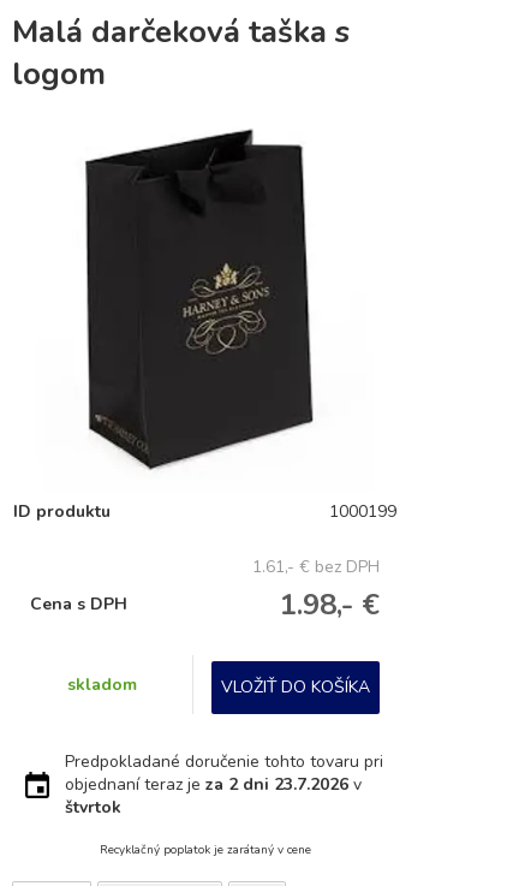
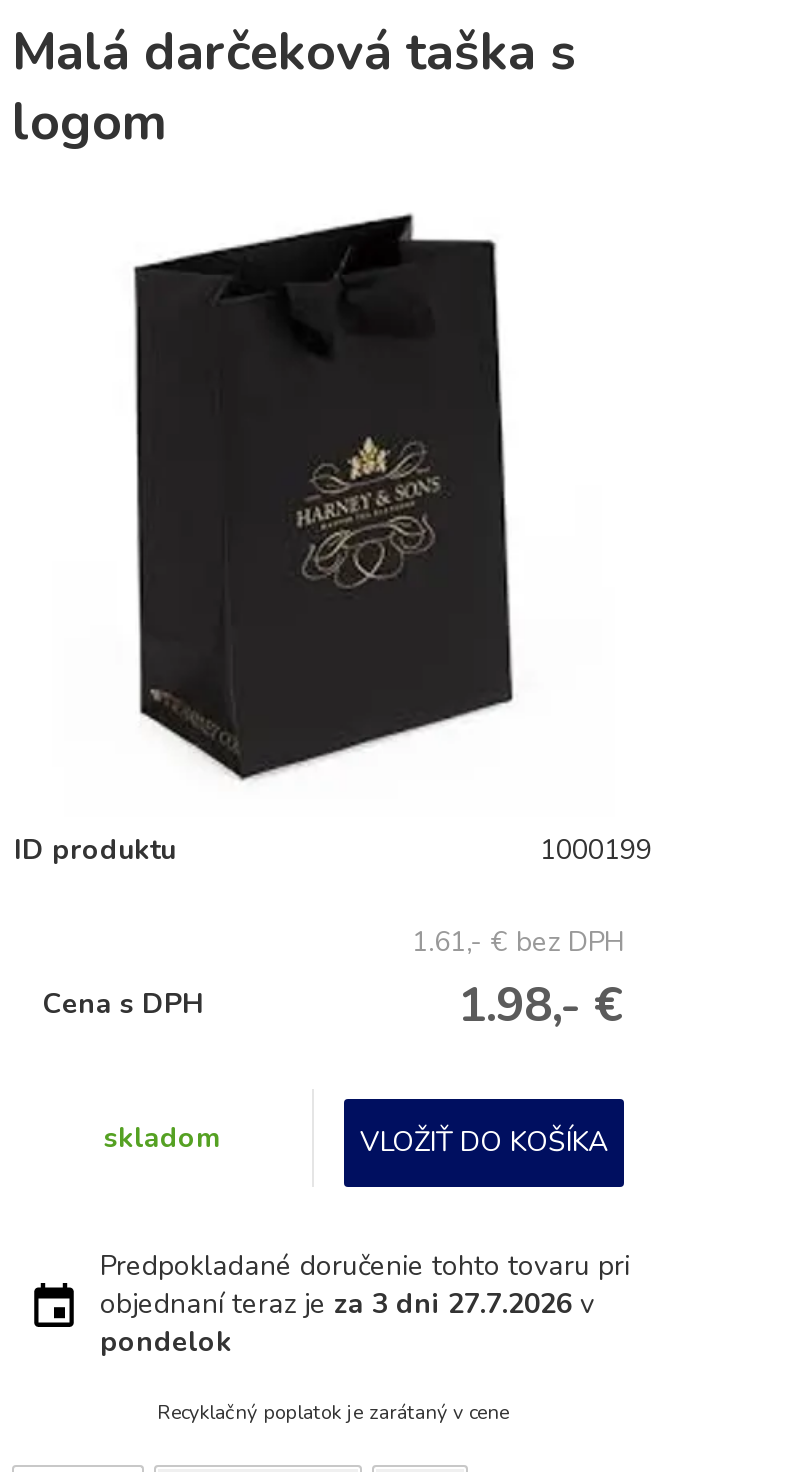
[65,773,362,819] objednaní teraz je za 2 dni 23.7.2026 v | štvrtok -> [100,1285,594,1361] objednaní teraz je za 3 dni 27.7.2026 v | pondelok

